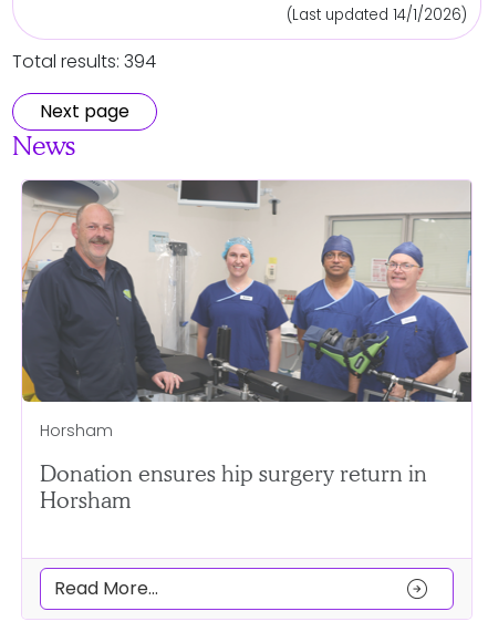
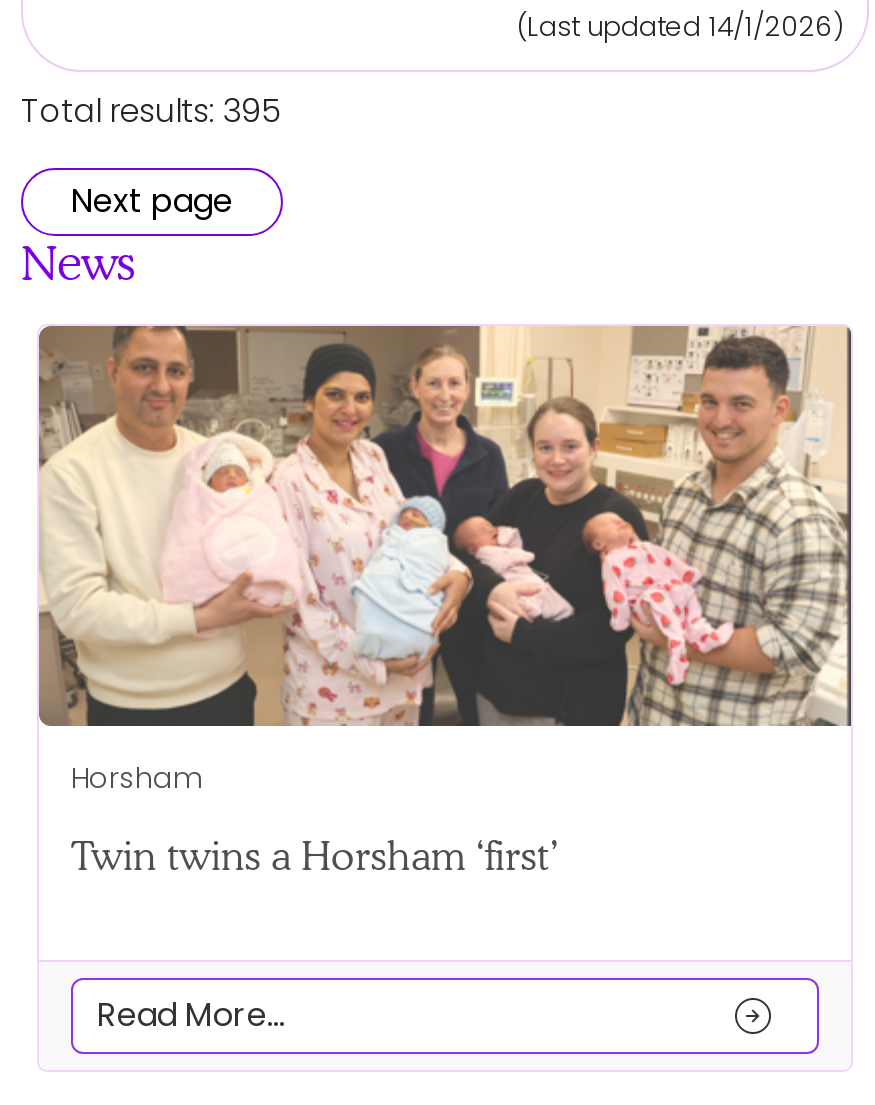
[12,49,156,74] Total results: 394 -> [21,88,281,134] Total results: 395
[21,179,473,403] [image] -> [37,326,853,728] [image]
[40,460,427,514] Donation ensures hip surgery return in | Horsham -> [71,832,559,880] Twin twins a Horsham ‘first’

